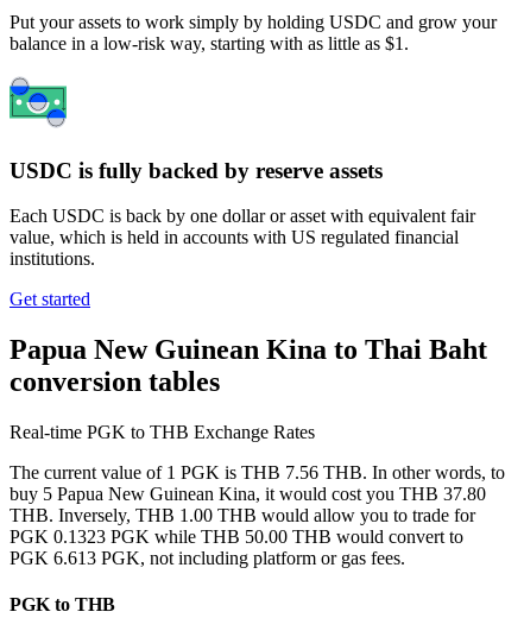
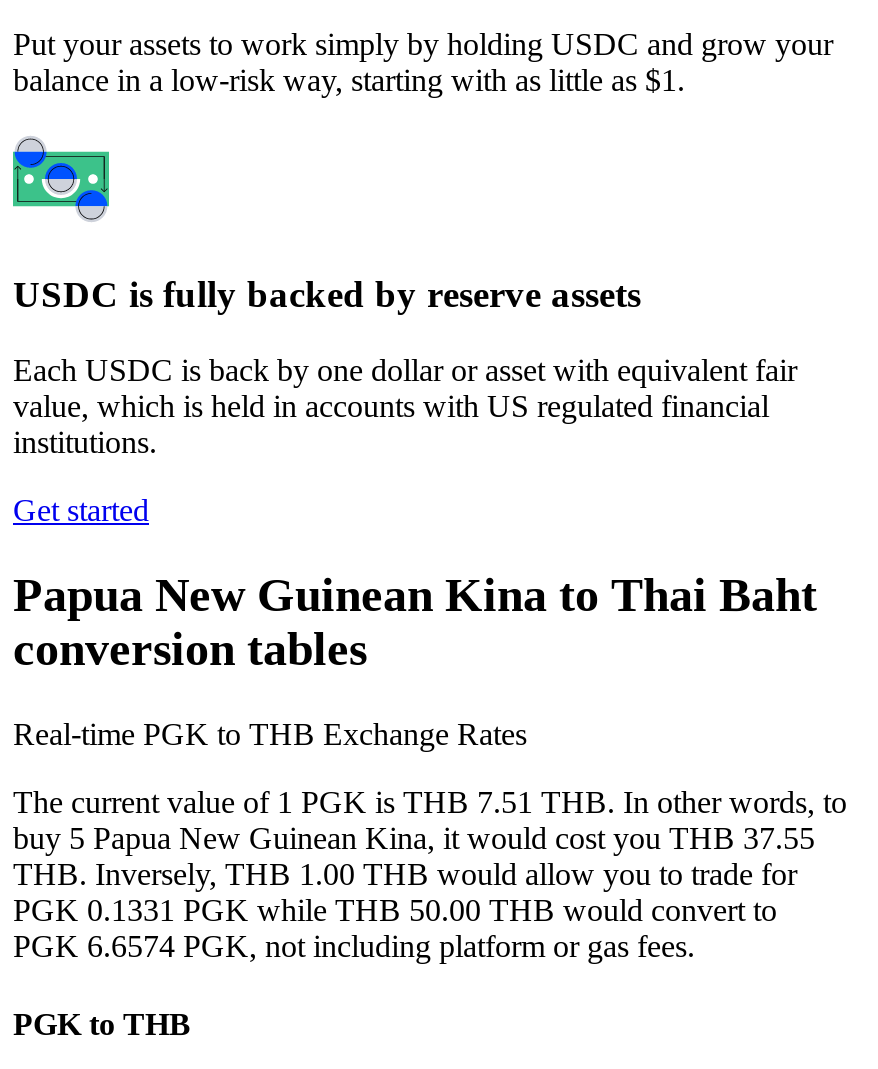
[10,463,505,483] The current value of 1 PGK is THB 7.56 THB. In other words, to -> [13,785,847,819] The current value of 1 PGK is THB 7.51 THB. In other words, to
[10,484,486,504] buy 5 Papua New Guinean Kina, it would cost you THB 37.80 -> [13,821,815,855] buy 5 Papua New Guinean Kina, it would cost you THB 37.55
[10,527,463,547] PGK 0.1323 PGK while THB 50.00 THB would convert to -> [13,893,777,927] PGK 0.1331 PGK while THB 50.00 THB would convert to
[10,548,405,568] PGK 6.613 PGK, not including platform or gas fees. -> [13,929,695,963] PGK 6.6574 PGK, not including platform or gas fees.

